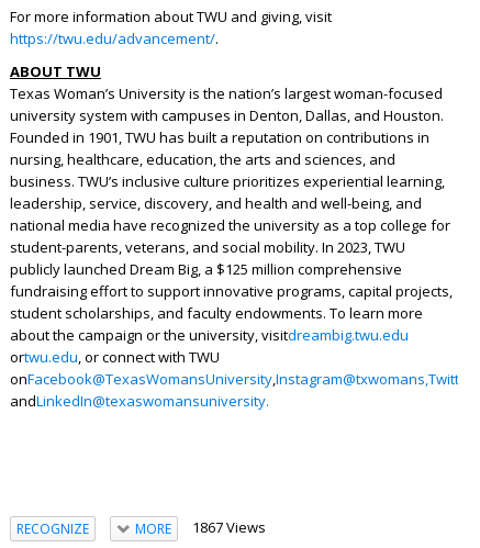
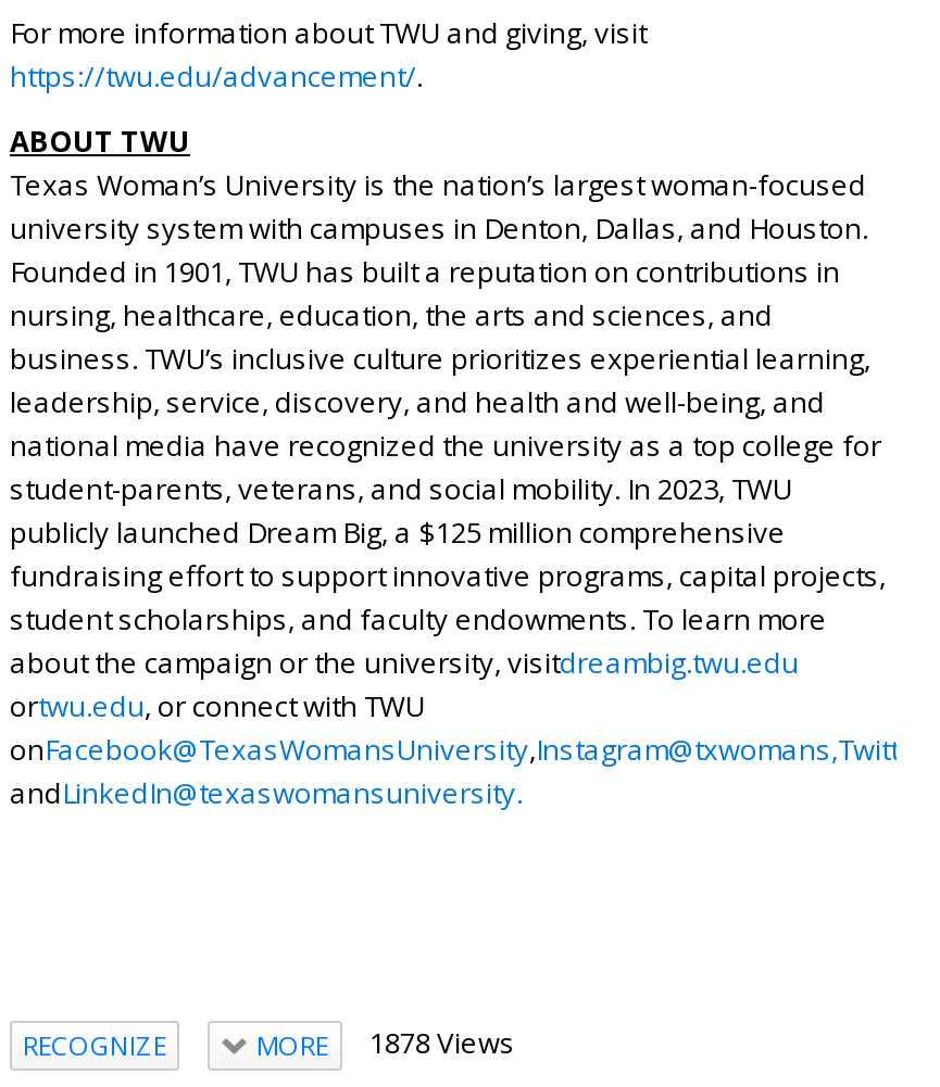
[135,517,265,538] MORE 1867 Views -> [256,1023,515,1065] MORE 1878 Views

